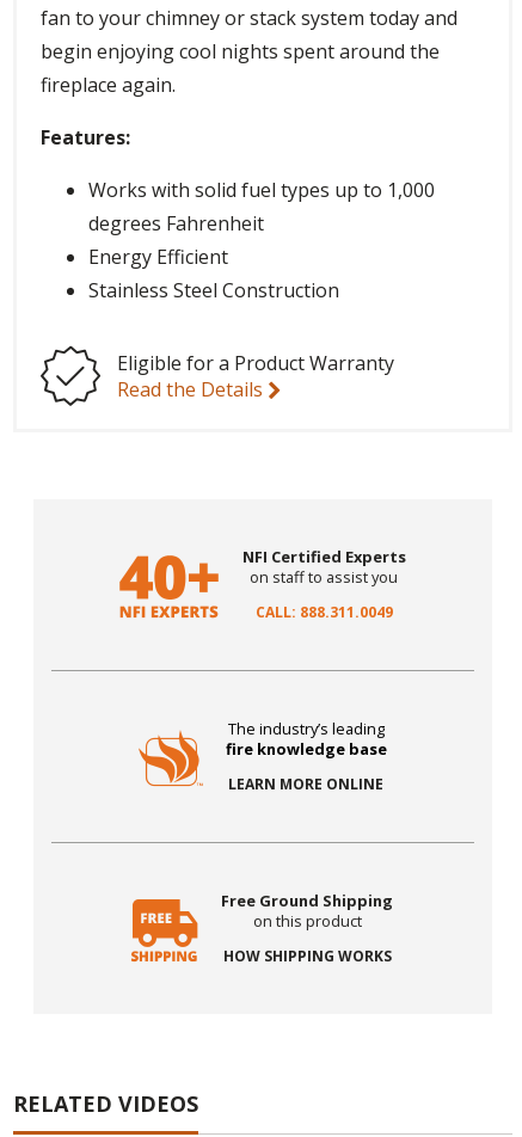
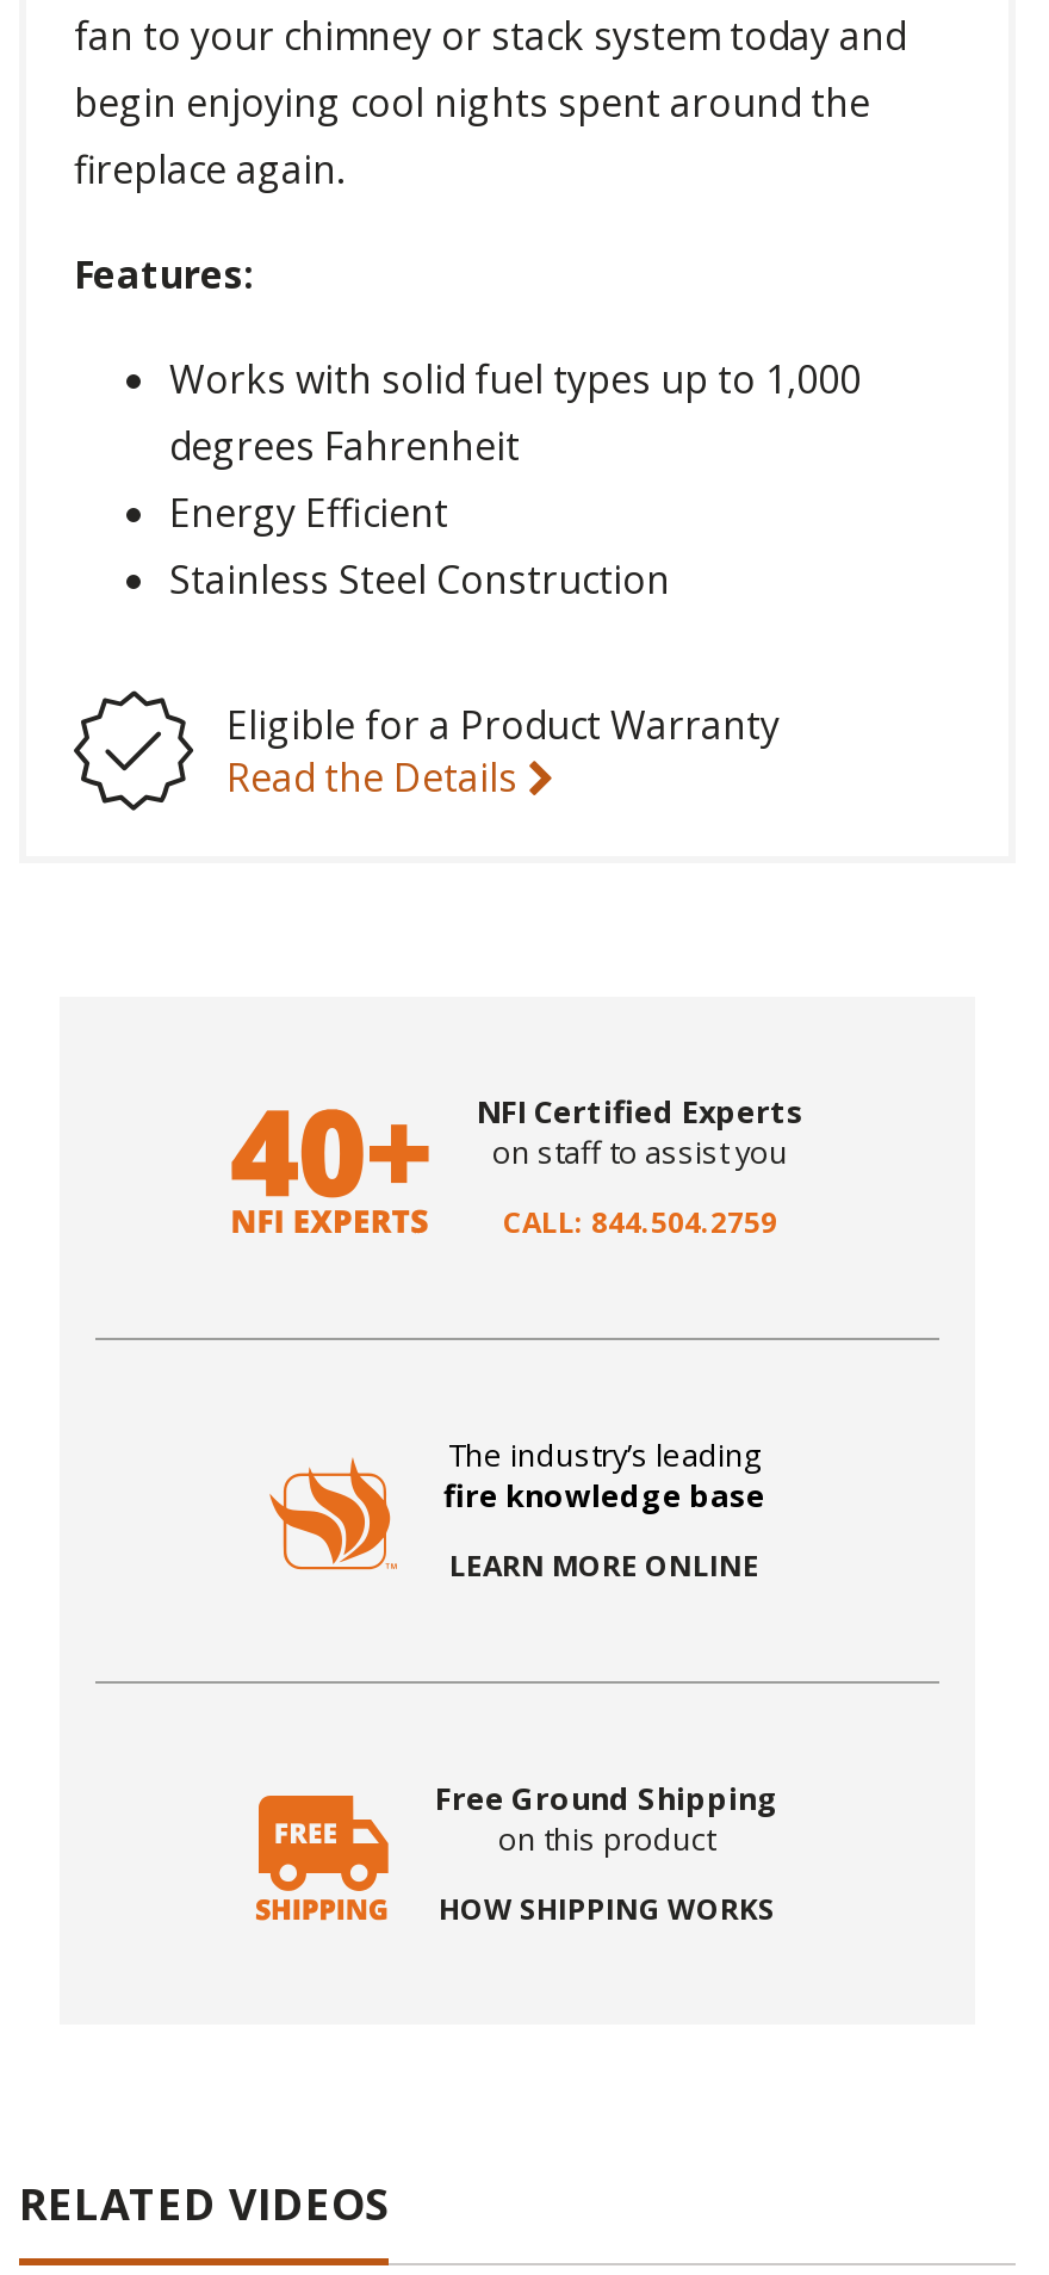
[256,602,393,623] CALL: 888.311.0049 -> [503,1203,777,1243] CALL: 844.504.2759

